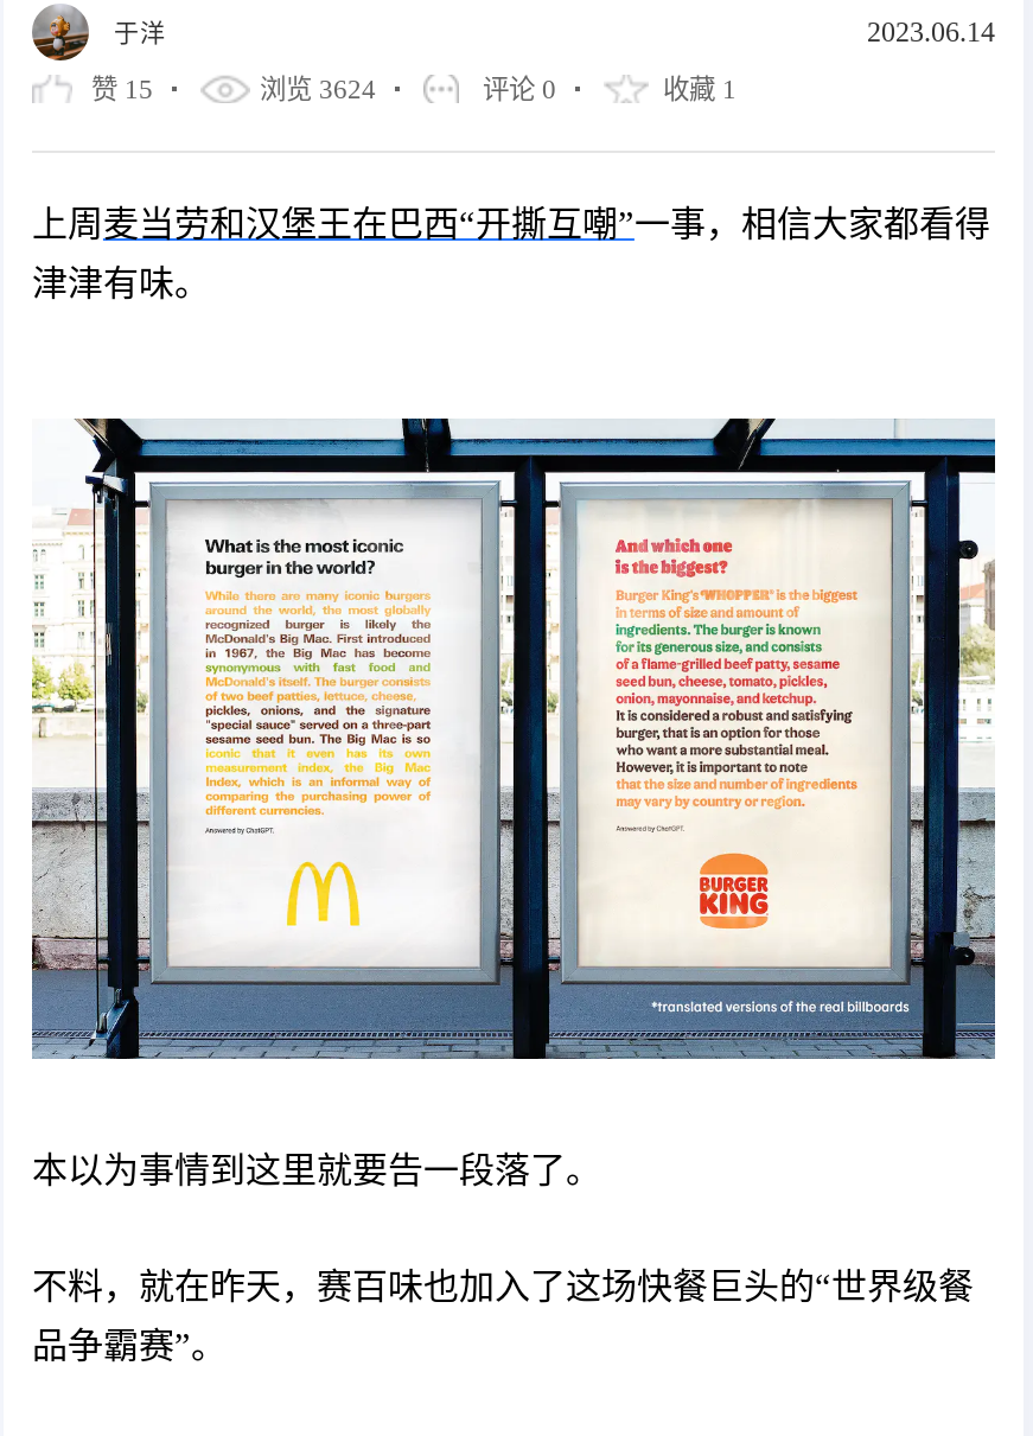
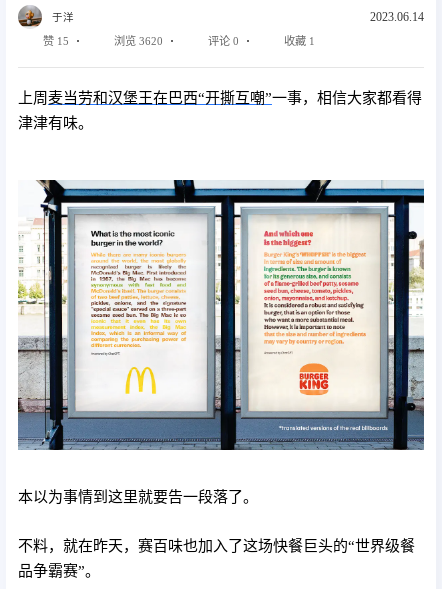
[260,75,376,103] 浏览 3624 -> [114,35,163,47] 浏览 3620

